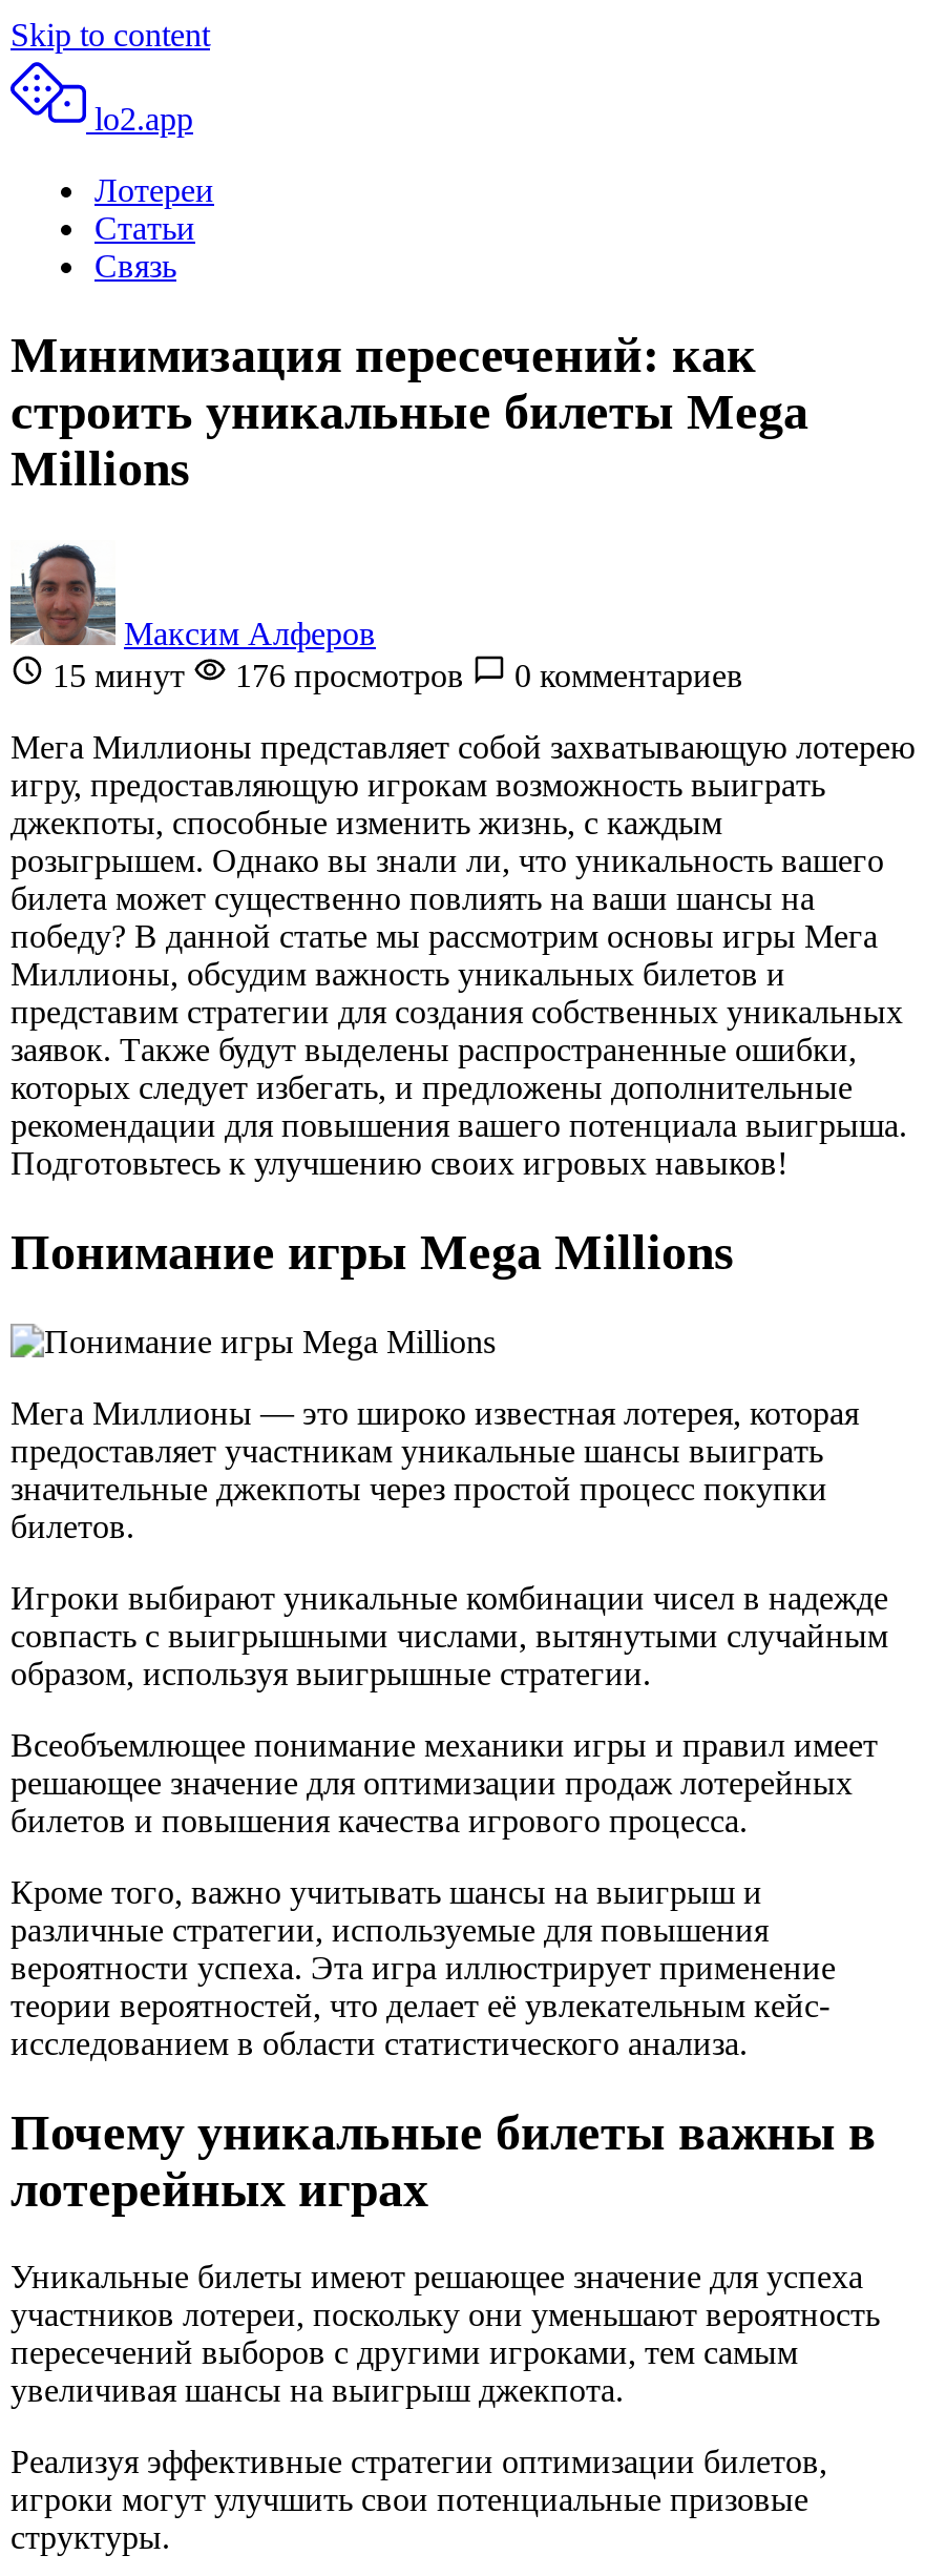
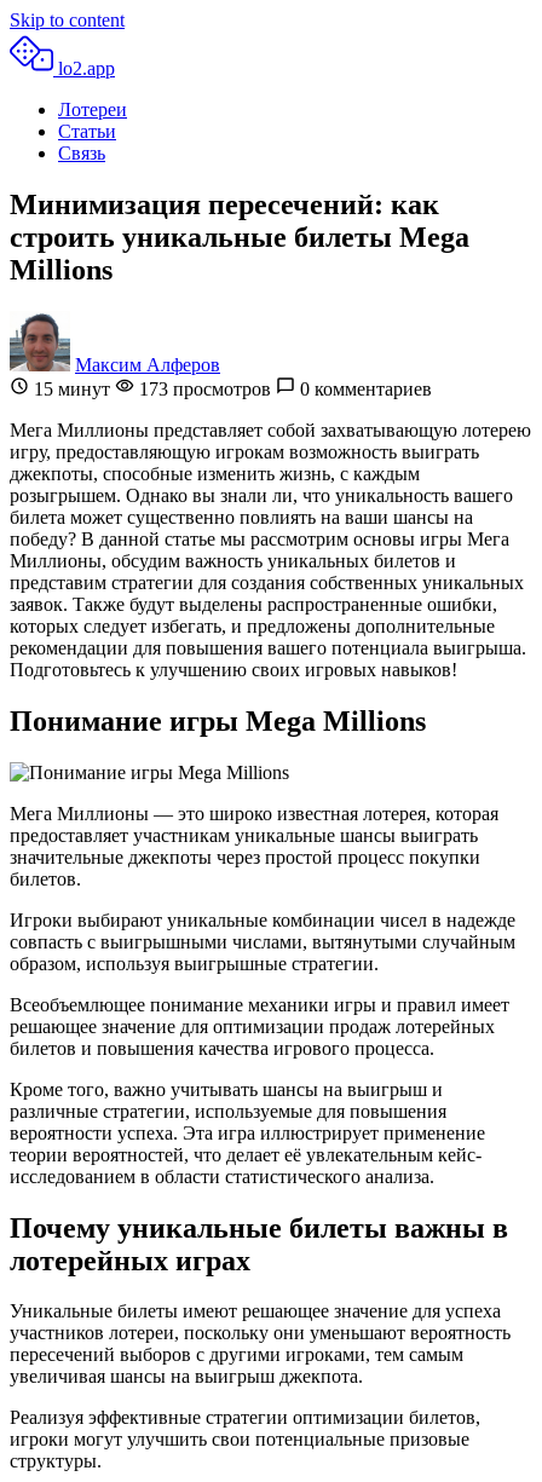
[227,657,464,693] 176 просмотров -> [134,378,271,399] 173 просмотров

